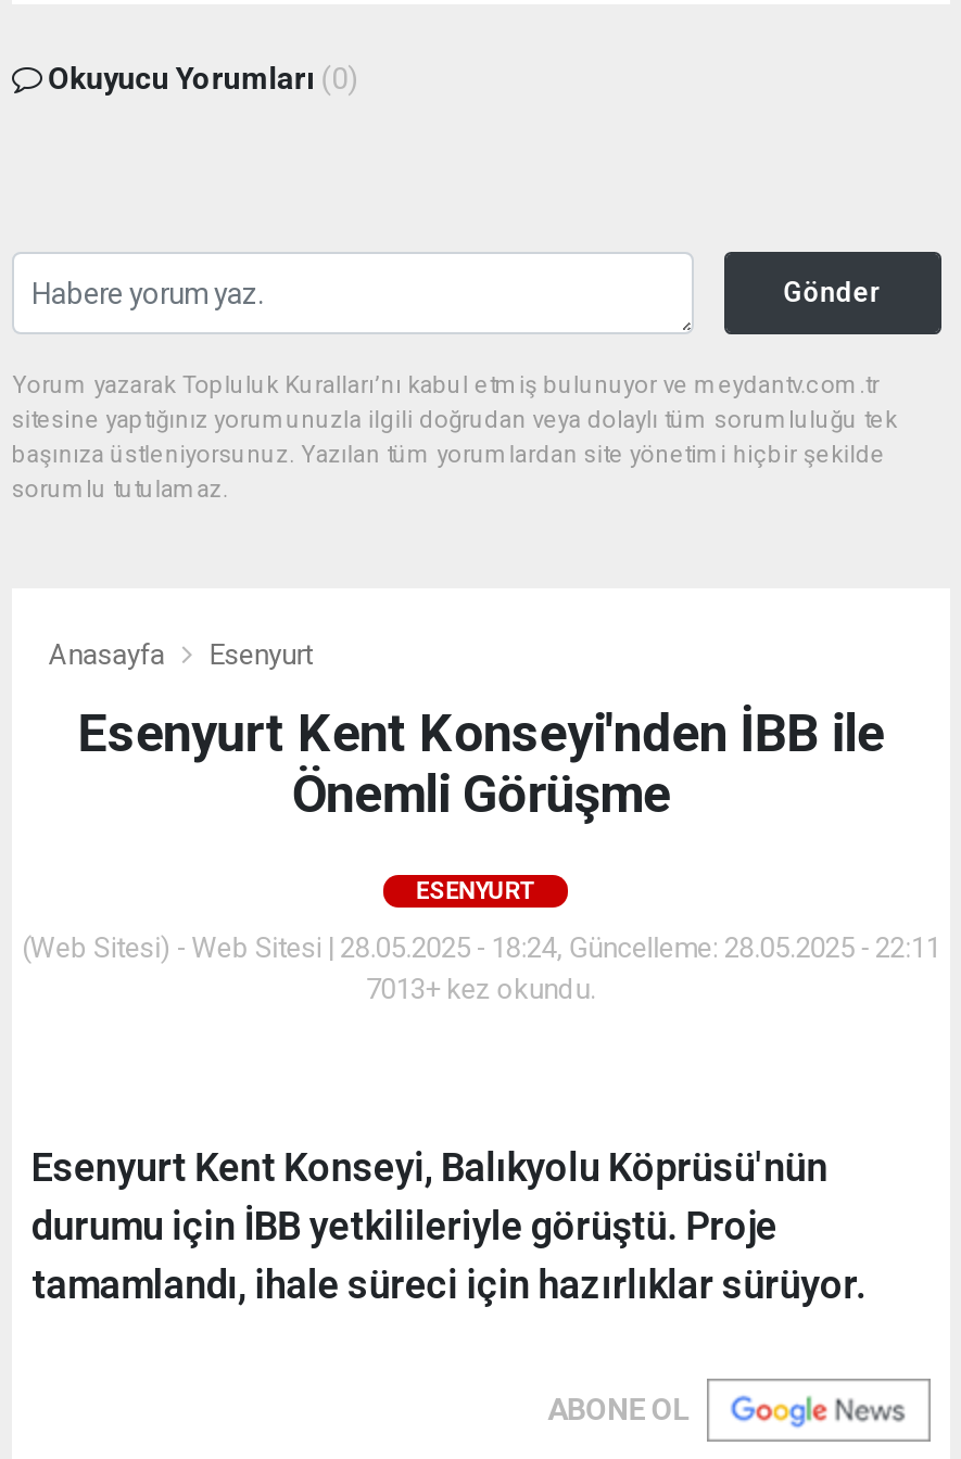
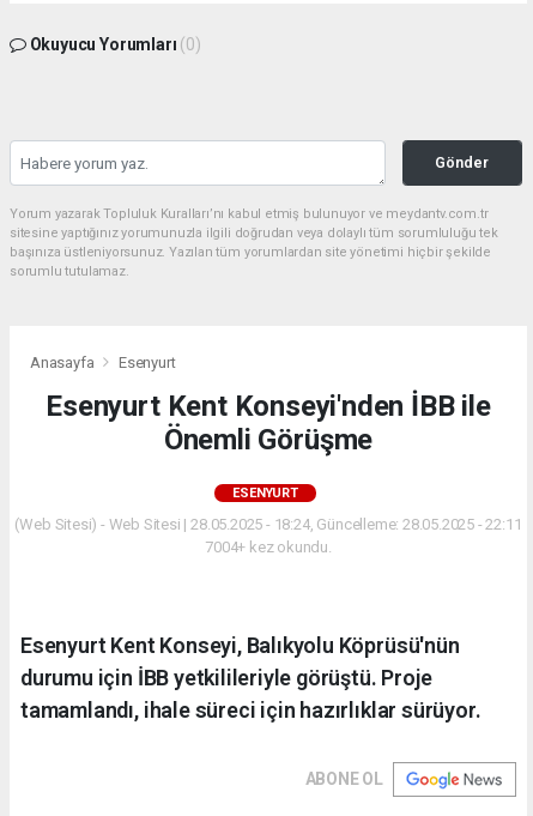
[366,974,596,1006] 7013+ kez okundu. -> [205,538,332,556] 7004+ kez okundu.

